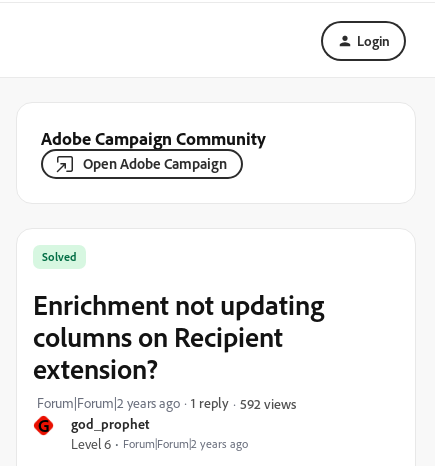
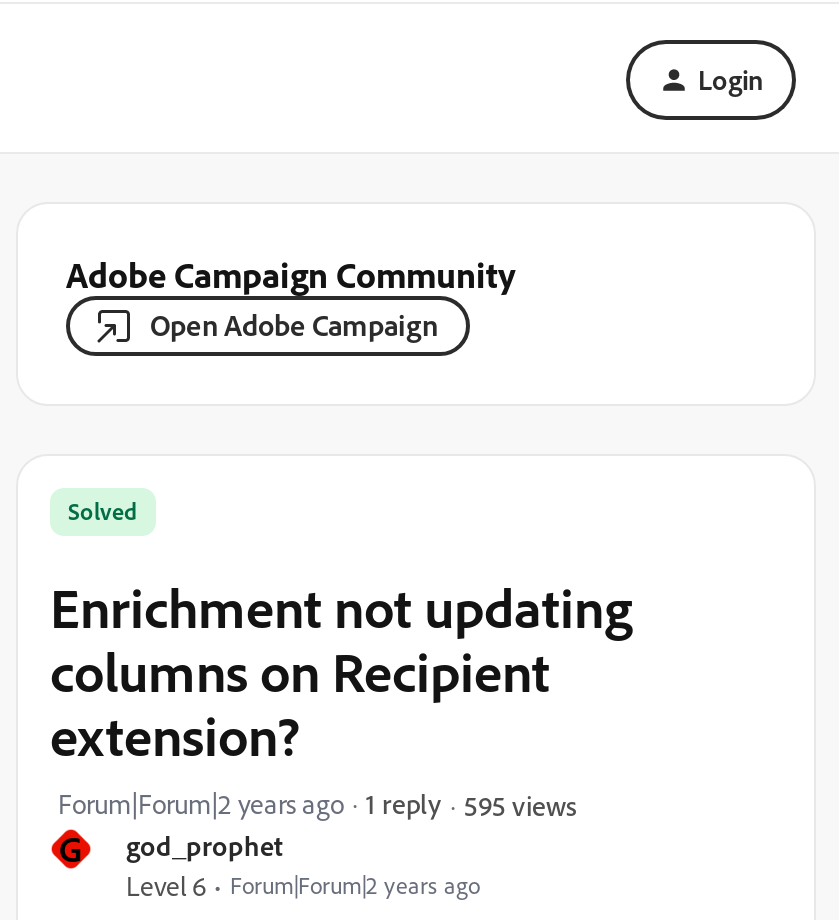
[240,394,296,411] 592 views -> [464,787,576,821] 595 views

